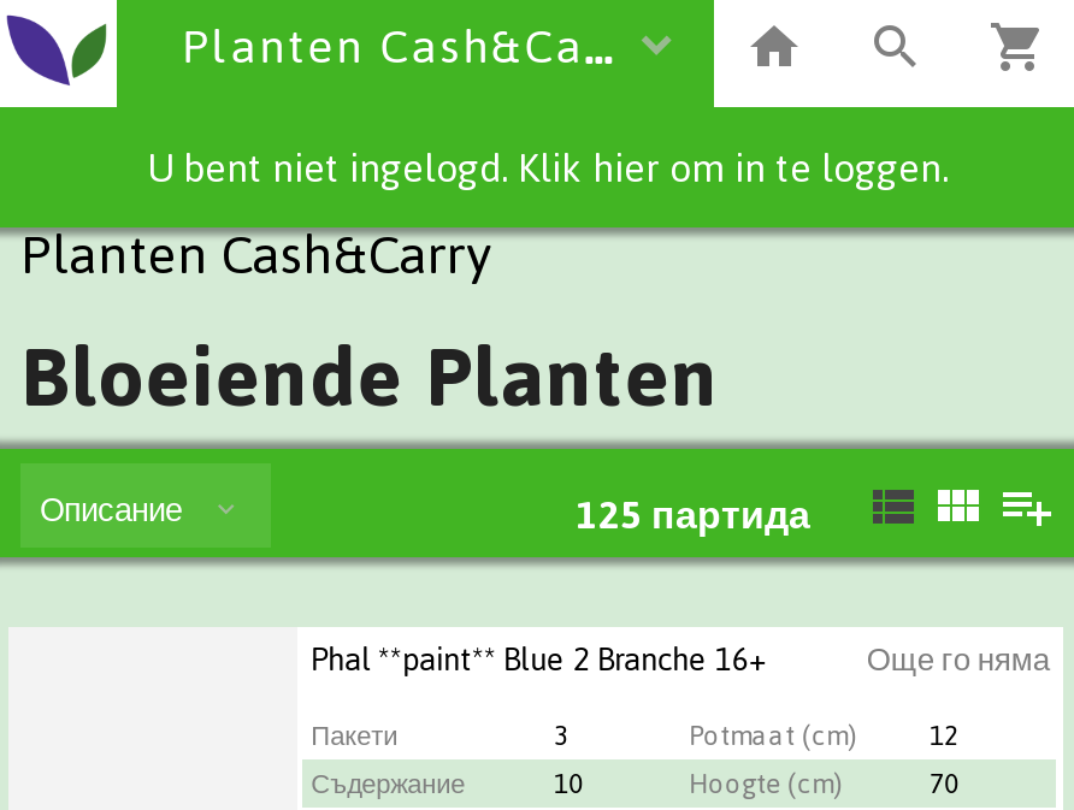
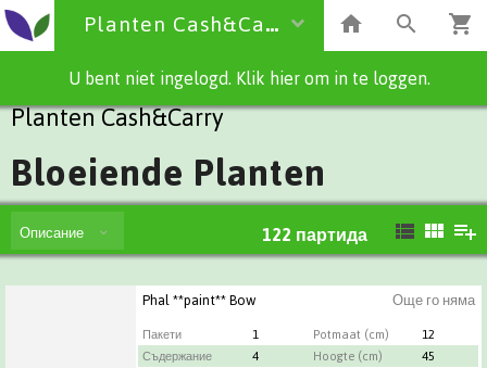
[577,491,810,539] 125 партида -> [262,224,367,246] 122 партида
[311,639,766,678] Phal **paint** Blue 2 Branche 16+ -> [142,291,256,308] Phal **paint** Bow
[554,718,569,752] 3 -> [252,327,258,342] 1
[554,766,583,800] 10 -> [252,348,258,363] 4
[930,766,959,800] 70 -> [421,348,434,363] 45

